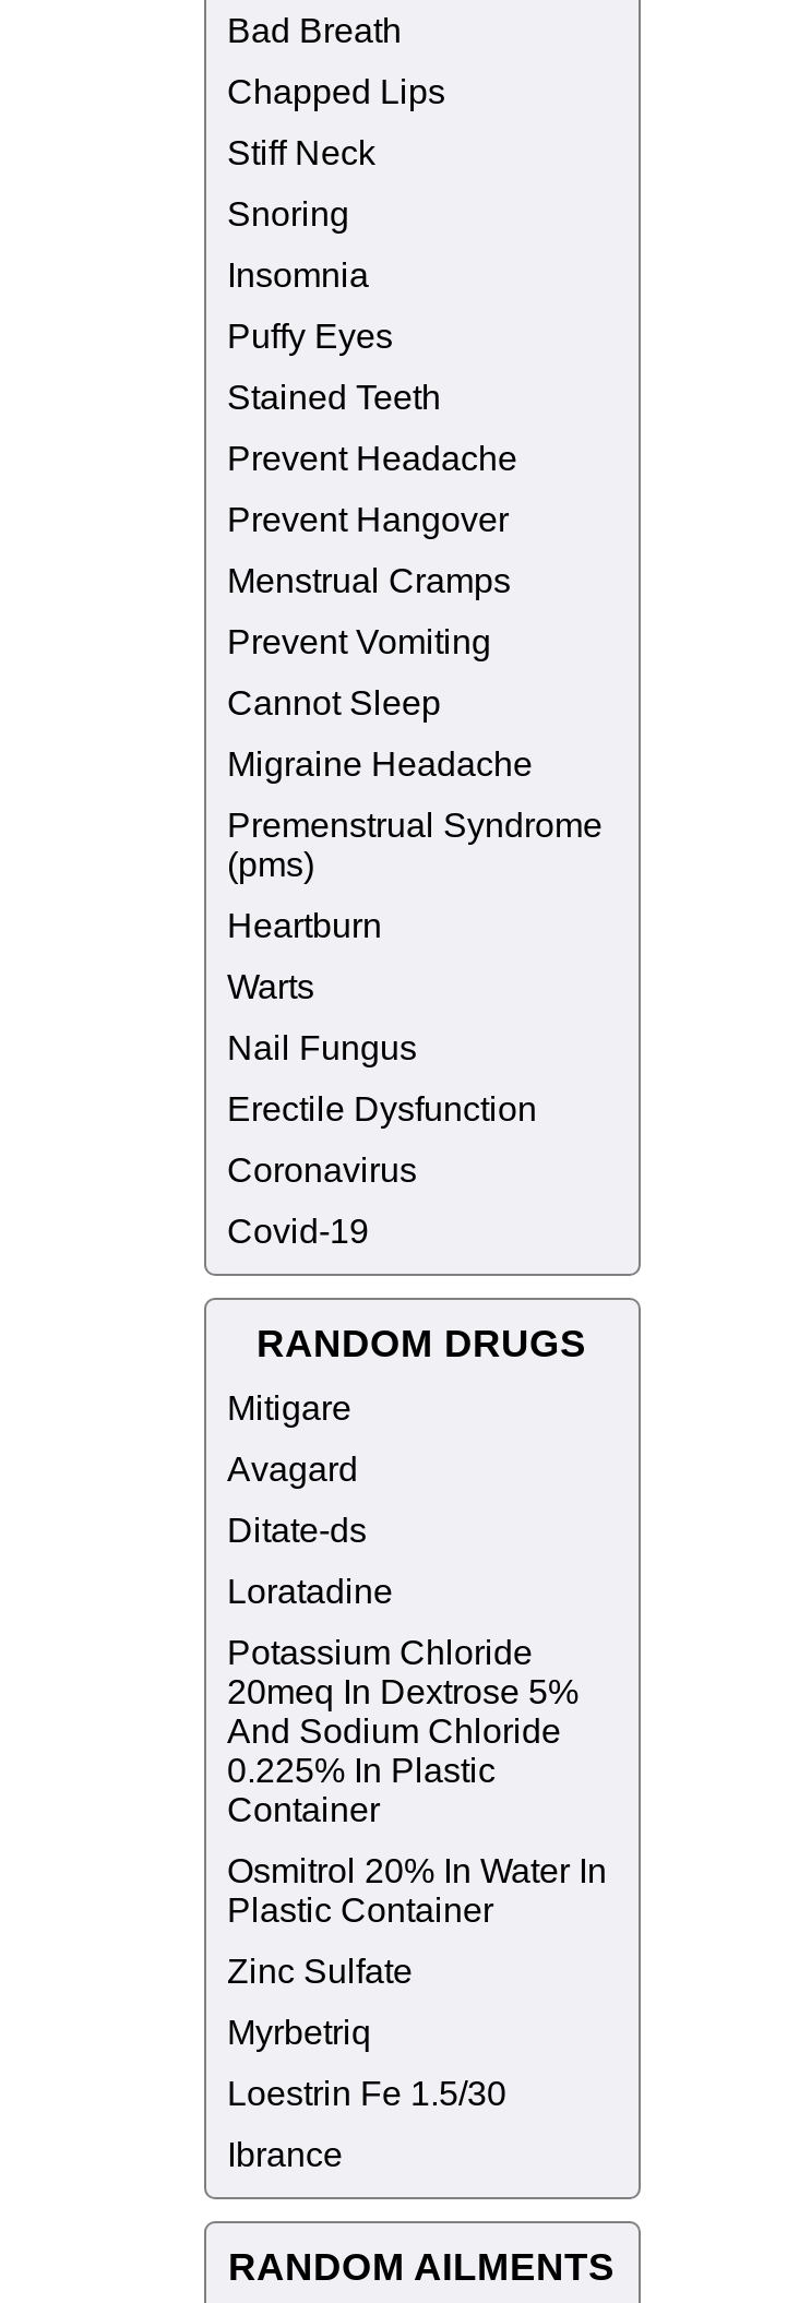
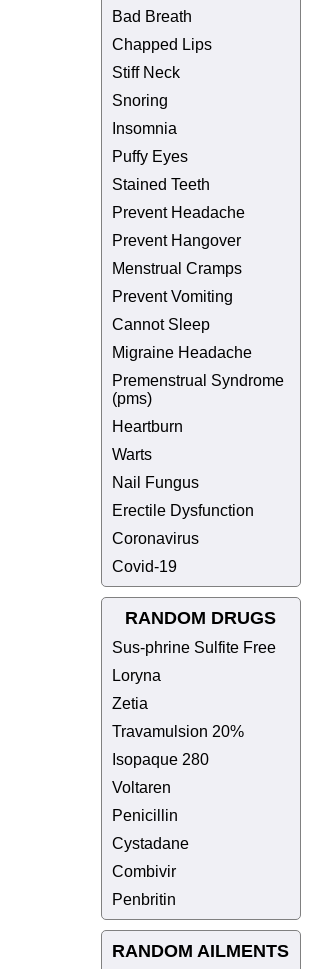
[227,1389,351,1427] Mitigare -> [111,639,275,656] Sus-phrine Sulfite Free
[227,1451,358,1488] Avagard -> [111,667,160,684] Loryna
[227,1512,367,1549] Ditate-ds -> [111,695,147,712] Zetia
[227,1573,393,1610] Loratadine -> [111,723,243,740] Travamulsion 20%
[227,1634,579,1828] Potassium Chloride | 20meq In Dextrose 5% | And Sodium Chloride | 0.225% In Plastic | Container -> [111,751,208,768] Isopaque 280
[227,1852,607,1929] Osmitrol 20% In Water In | Plastic Container -> [111,779,170,796] Voltaren
[227,1953,413,1990] Zinc Sulfate -> [111,807,177,824] Penicillin
[227,2014,371,2051] Myrbetriq -> [111,835,188,852] Cystadane
[227,2075,506,2112] Loestrin Fe 1.5/30 -> [111,863,175,880] Combivir
[227,2136,343,2173] Ibrance -> [111,891,175,908] Penbritin

